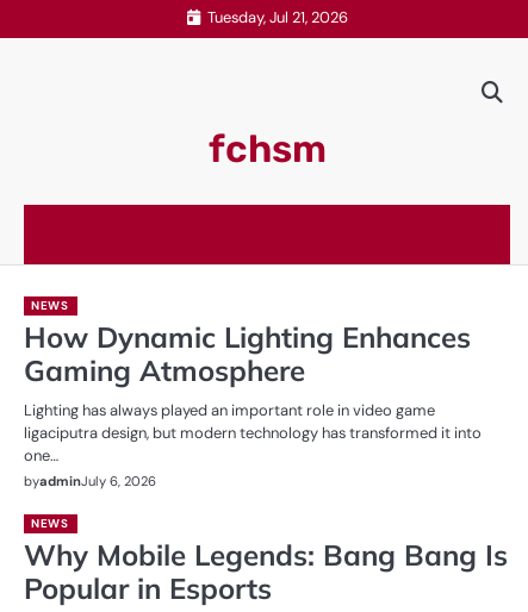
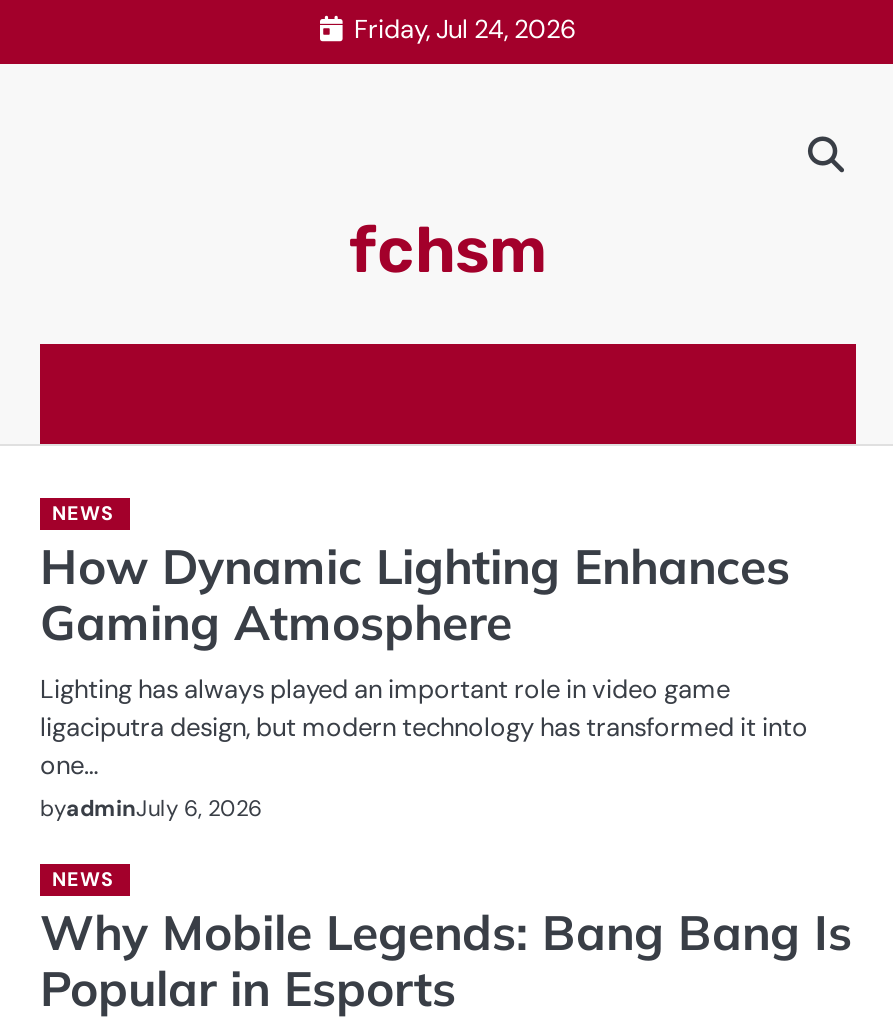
[207,7,347,27] Tuesday, Jul 21, 2026 -> [354,11,576,45] Friday, Jul 24, 2026

